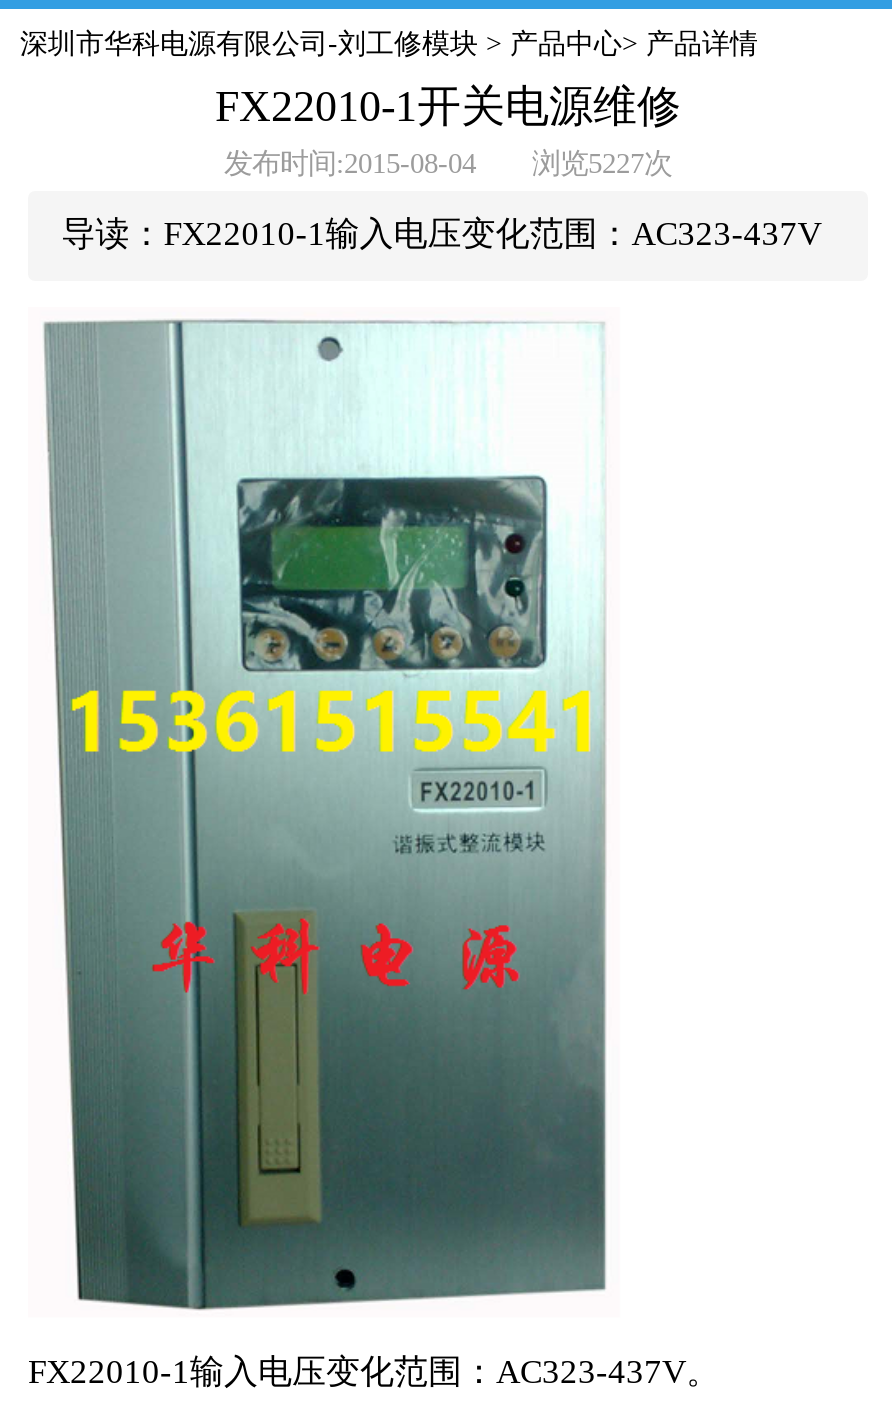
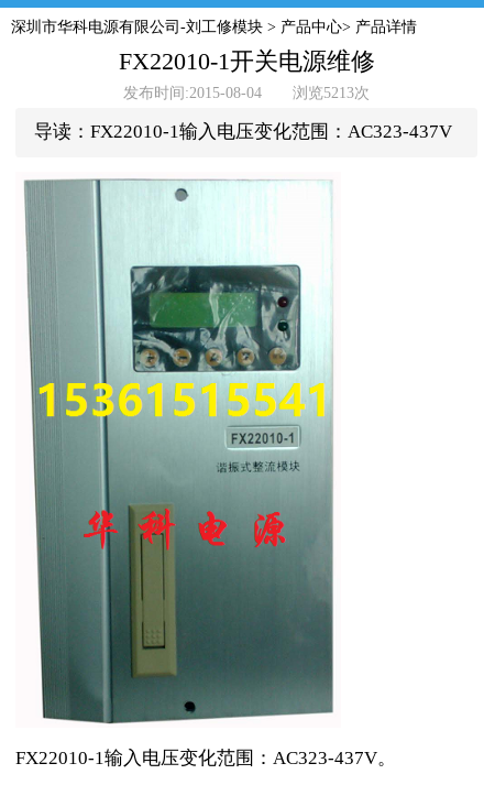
[224,147,672,179] 发布时间:2015-08-04 浏览5227次 -> [123,84,370,101] 发布时间:2015-08-04 浏览5213次

